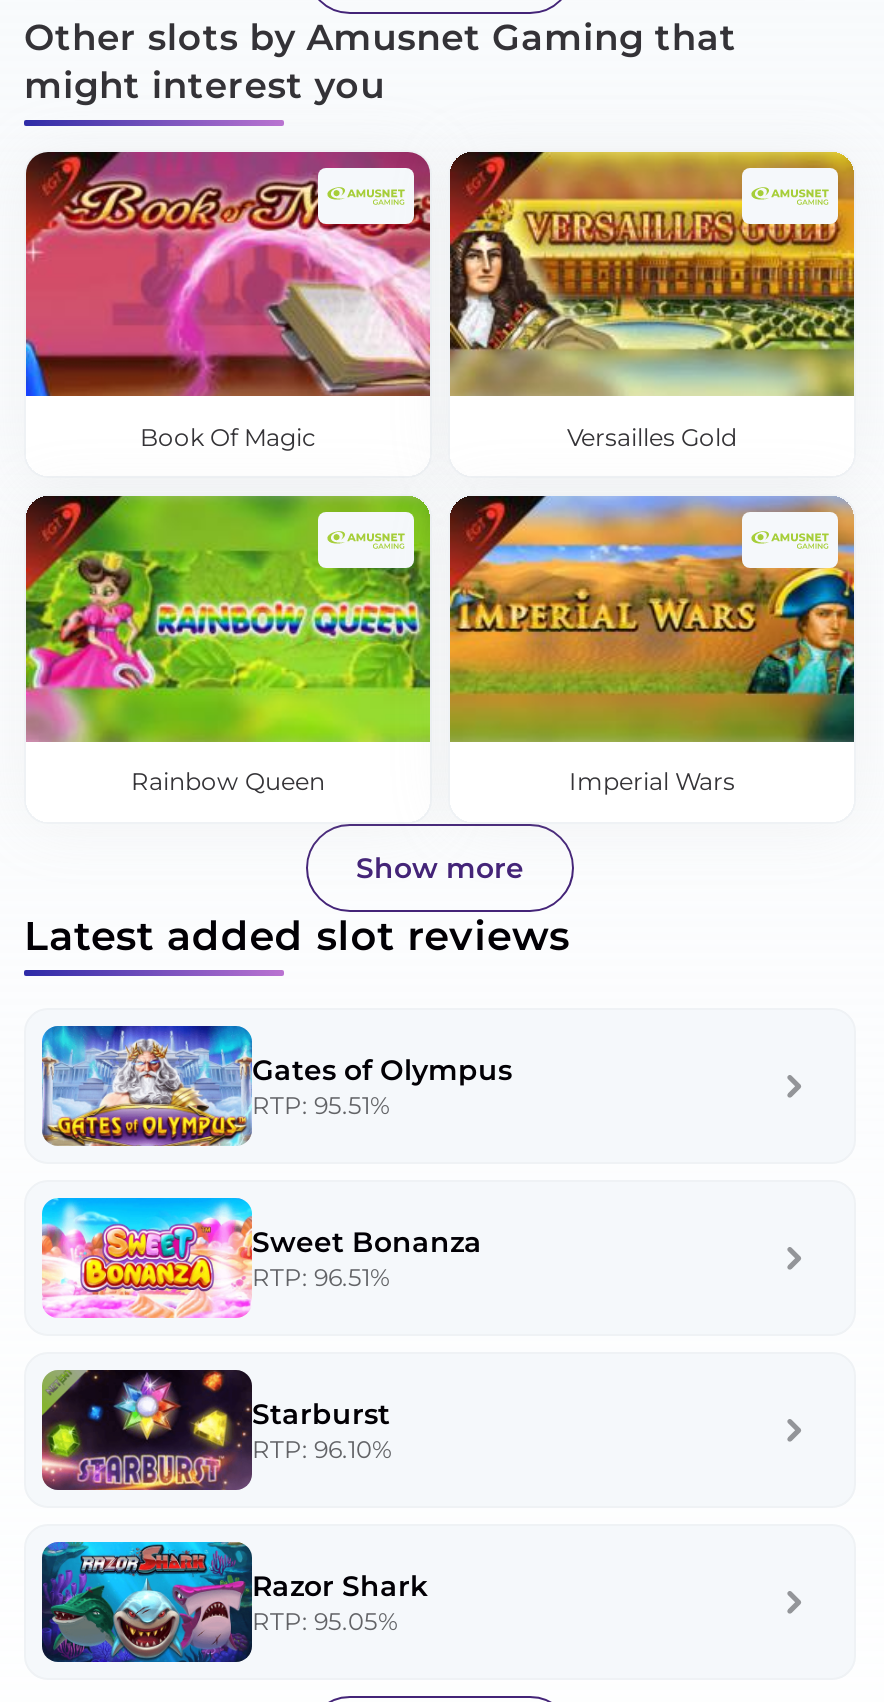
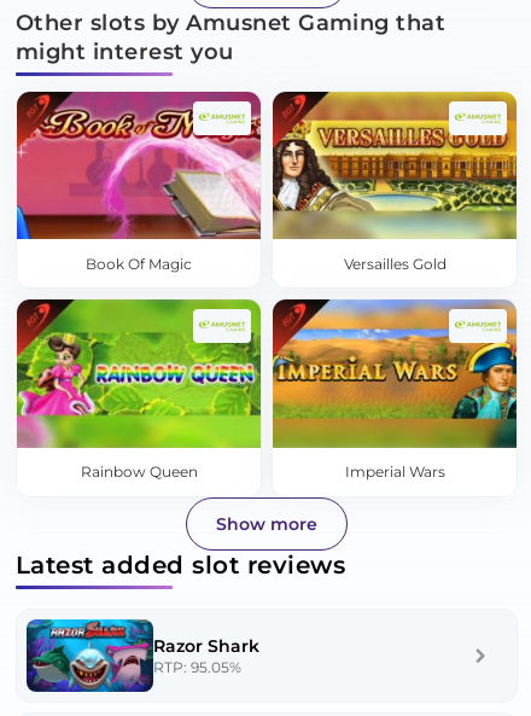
[40,1024,512,1148] [image] | Gates of Olympus | RTP: 95.51% -> none
[40,1196,482,1320] [image] | Sweet Bonanza | RTP: 96.51% -> none
[40,1368,392,1492] [image] | Starburst | RTP: 96.10% -> none

